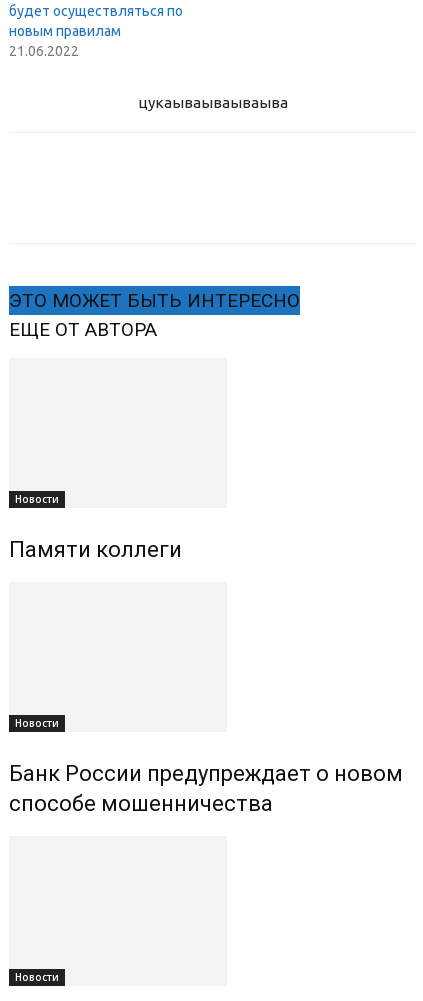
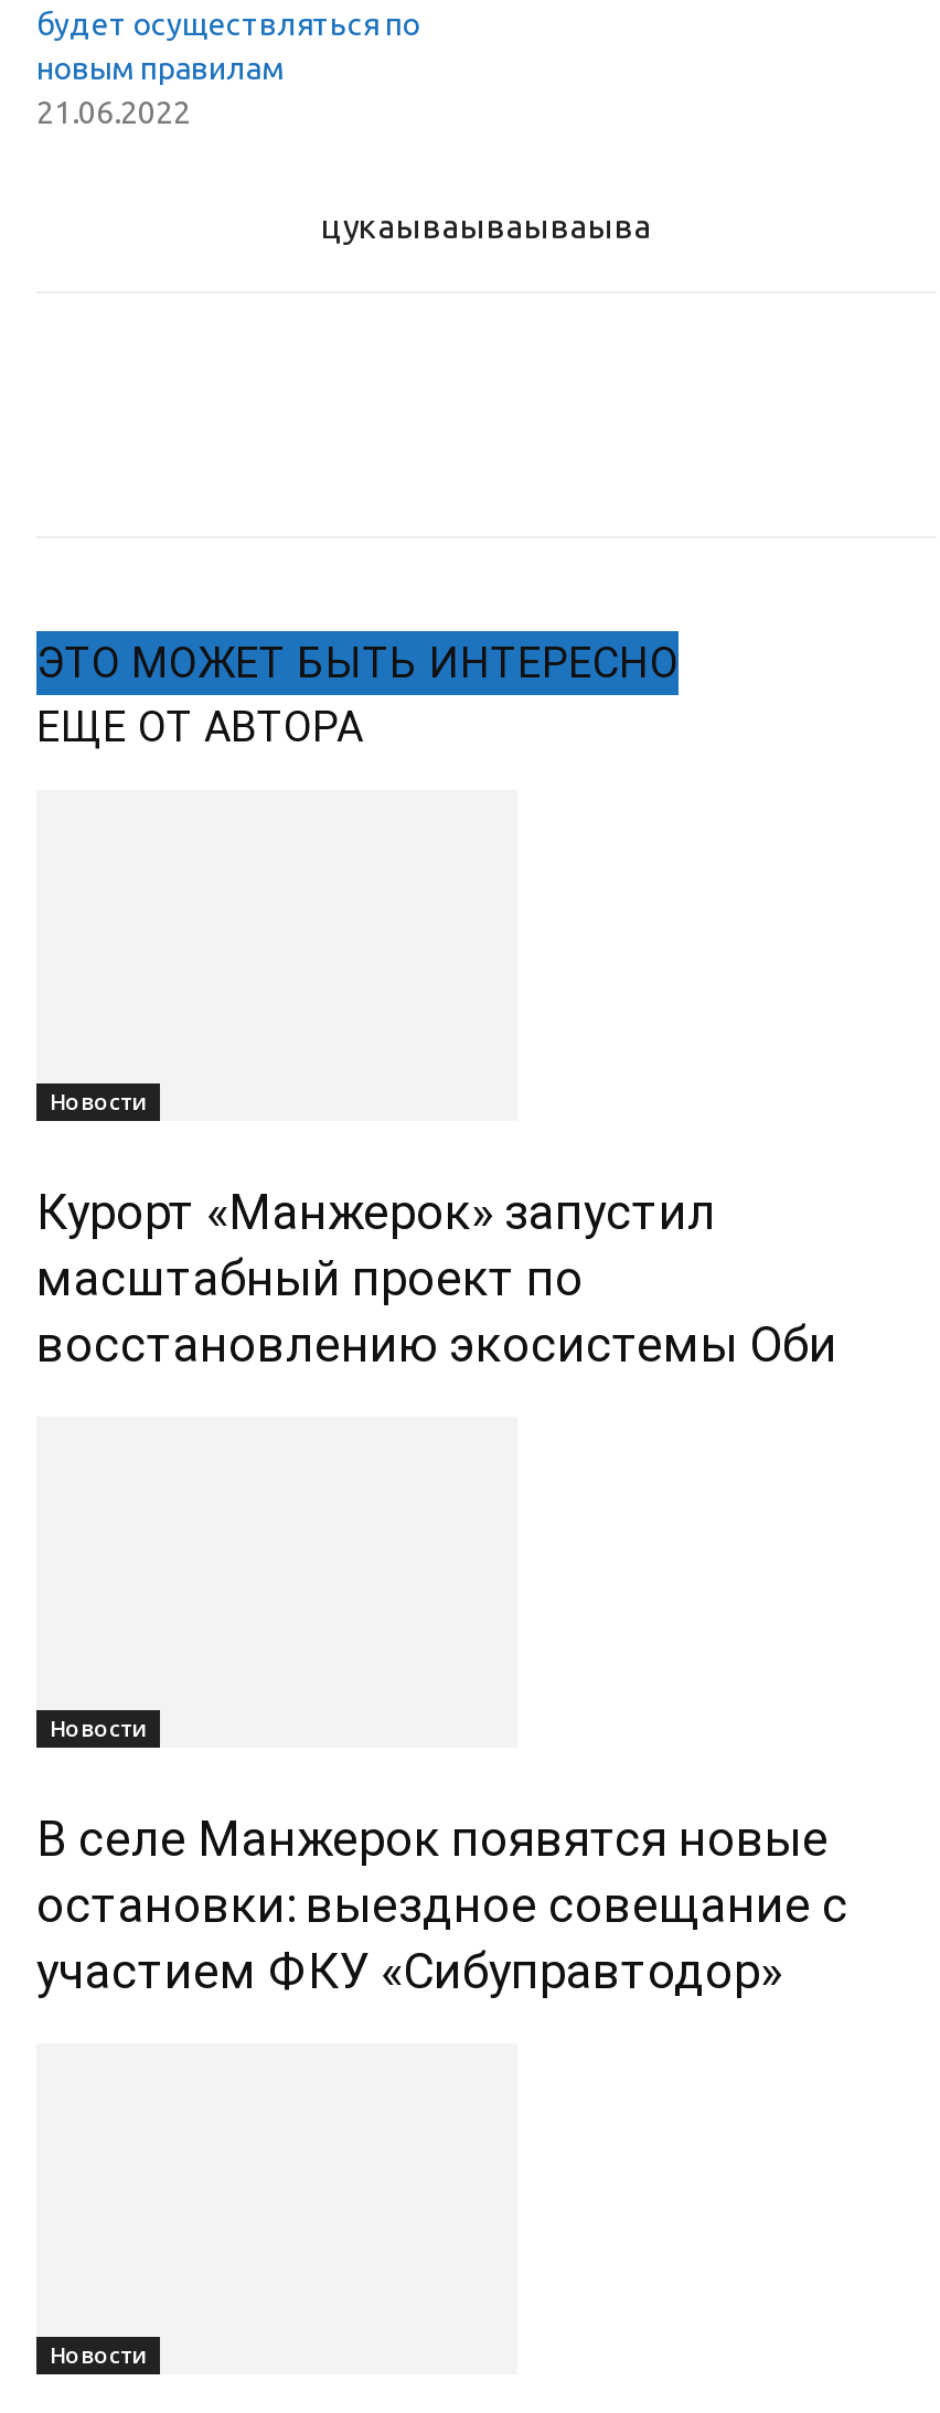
[9,537,182,562] Памяти коллеги -> [36,1186,837,1373] Курорт «Манжерок» запустил | масштабный проект по | восстановлению экосистемы Оби
[9,761,403,816] Банк России предупреждает о новом | способе мошенничества -> [36,1812,848,2000] В селе Манжерок появятся новые | остановки: выездное совещание с | участием ФКУ «Сибуправтодор»

